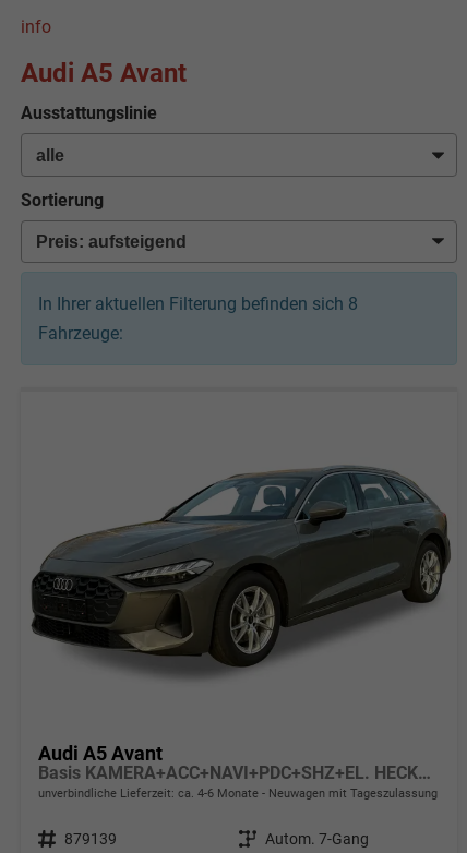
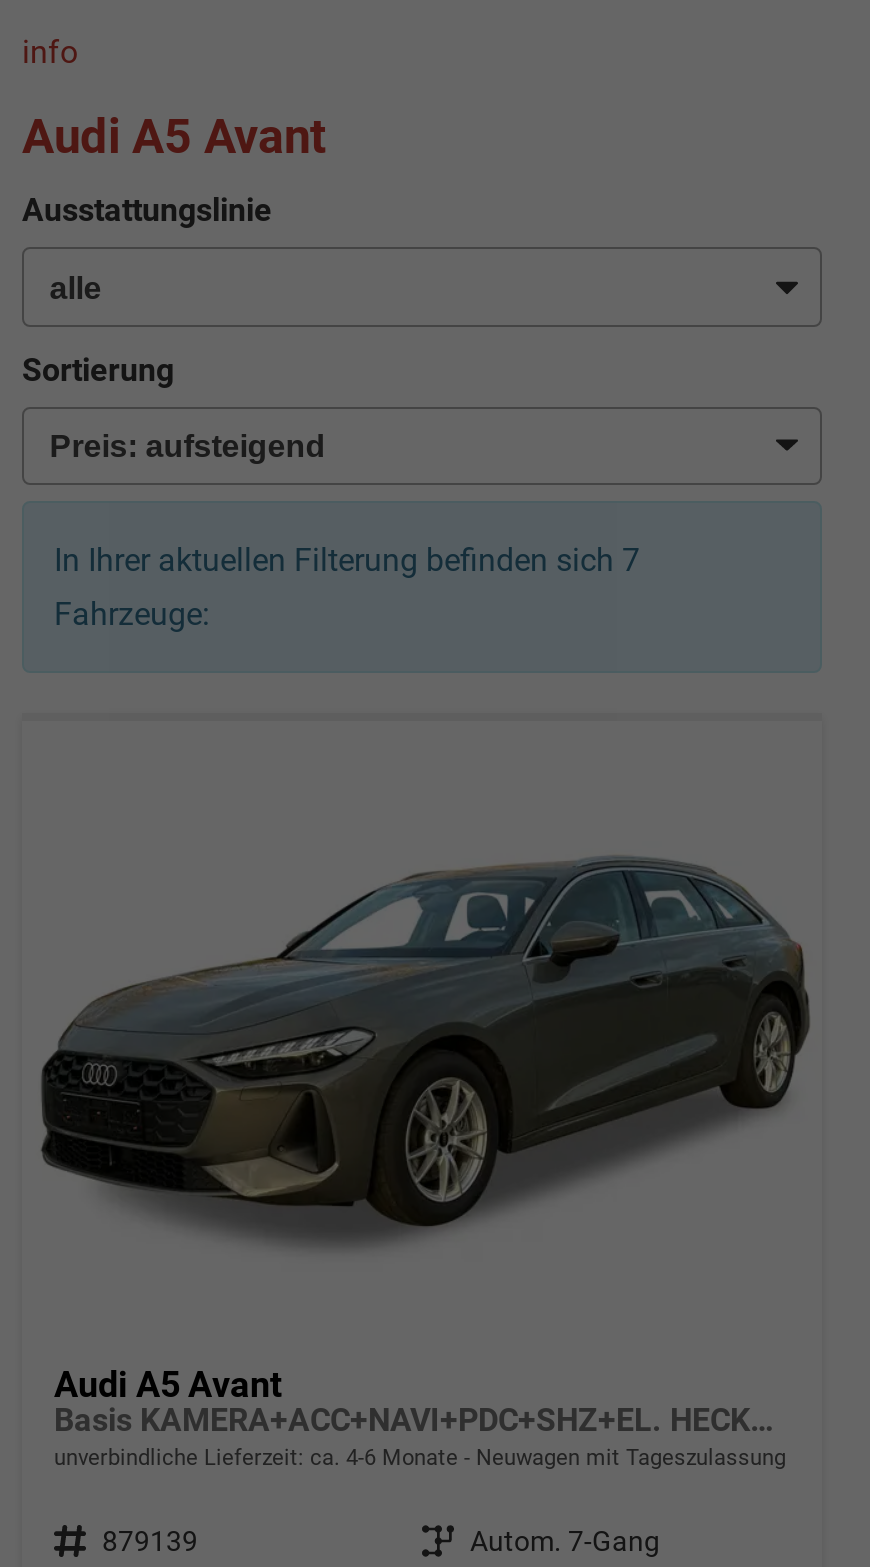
[38,294,358,314] In Ihrer aktuellen Filterung befinden sich 8 -> [54,541,640,579] In Ihrer aktuellen Filterung befinden sich 7

